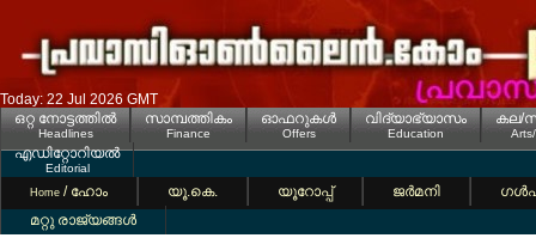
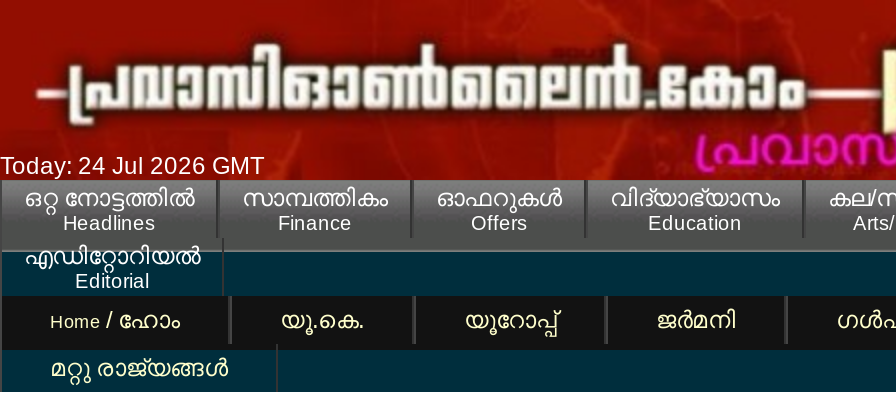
[0,91,158,108] Today: 22 Jul 2026 GMT -> [0,152,264,180] Today: 24 Jul 2026 GMT

